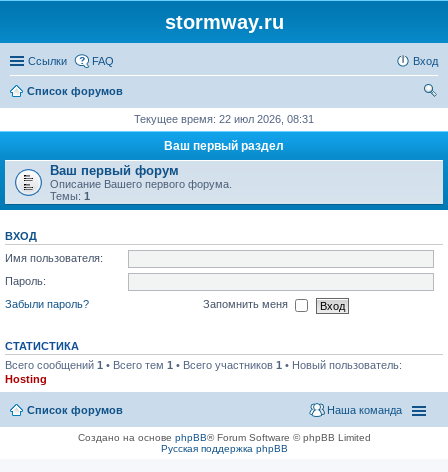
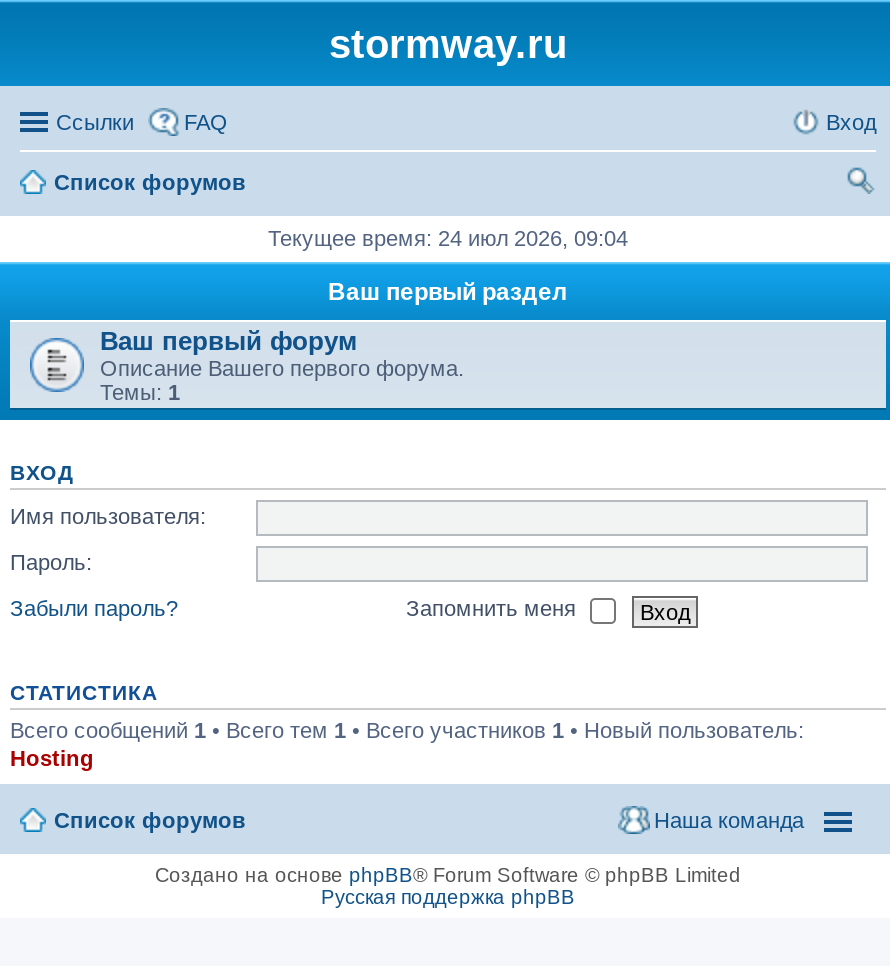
[134,113,314,125] Текущее время: 22 июл 2026, 08:31 -> [268,226,628,250] Текущее время: 24 июл 2026, 09:04

